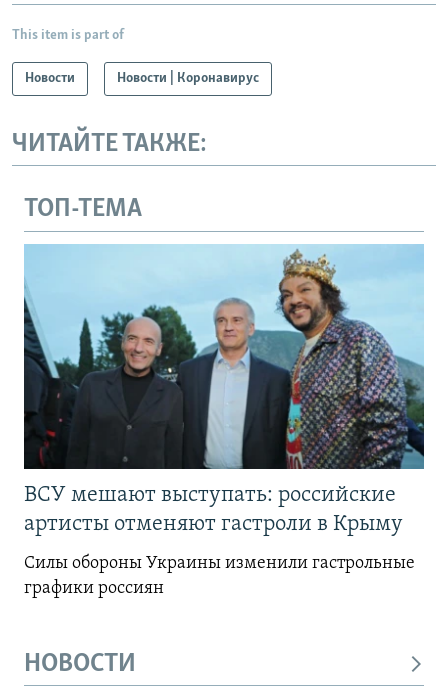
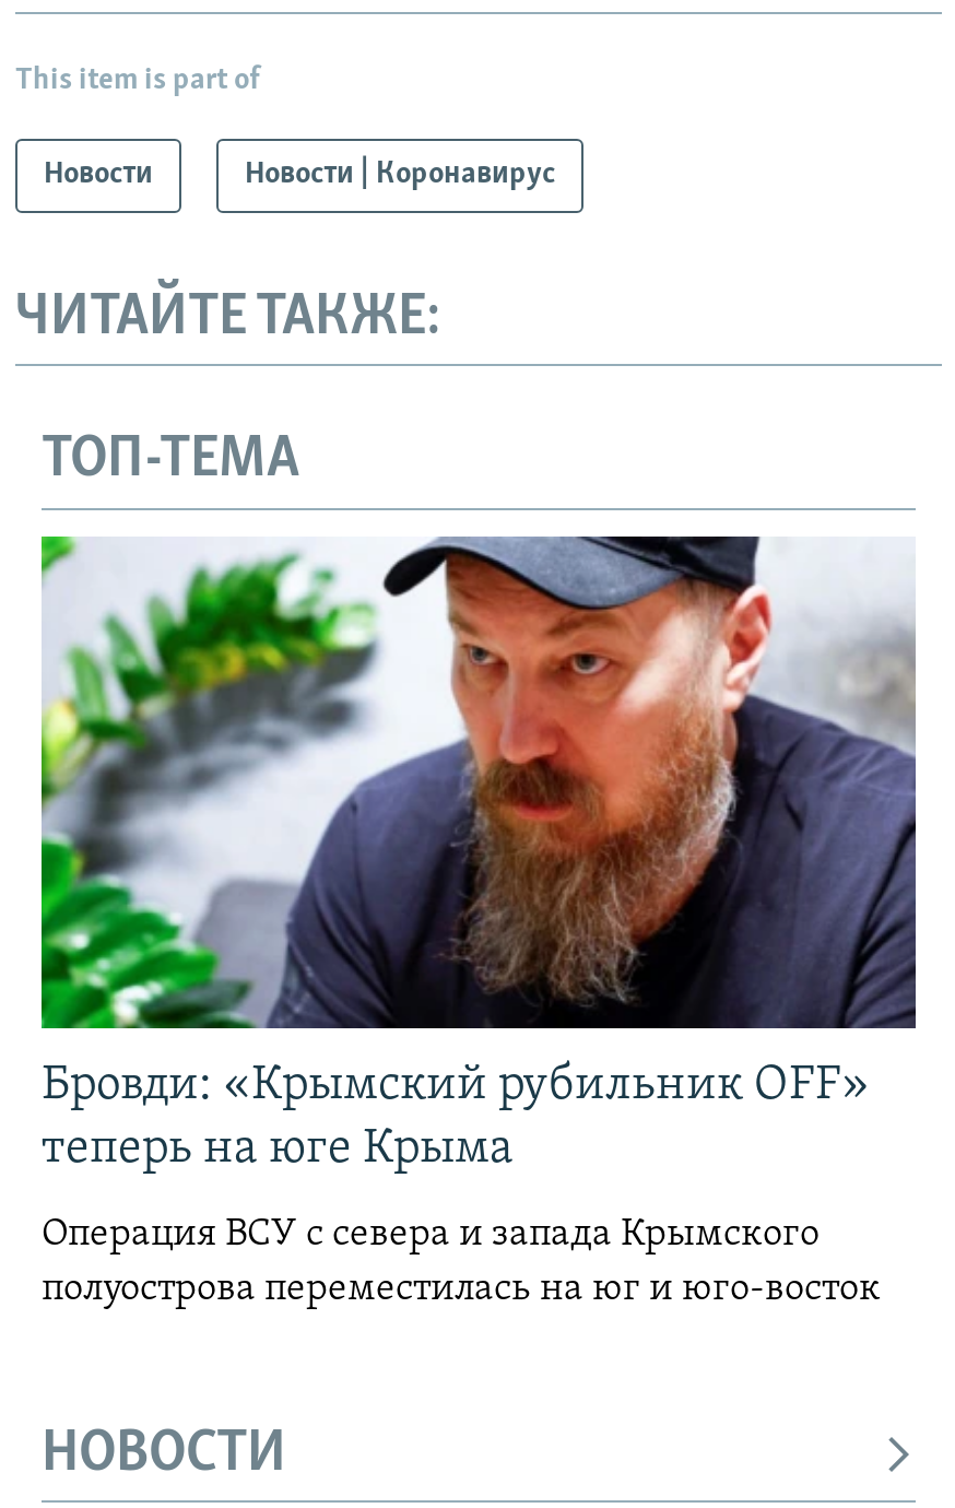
[23,244,425,536] [image] | ВСУ мешают выступать: российские | артисты отменяют гастроли в Крыму -> [39,534,918,1174] [image] | Бровди: «Крымский рубильник OFF» | теперь на юге Крыма
[24,554,415,598] Силы обороны Украины изменили гастрольные | графики россиян -> [42,1214,881,1310] Операция ВСУ с севера и запада Крымского | полуострова переместилась на юг и юго-восток

